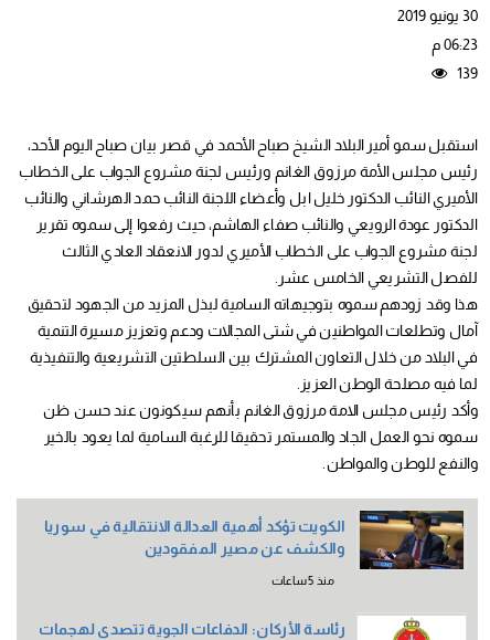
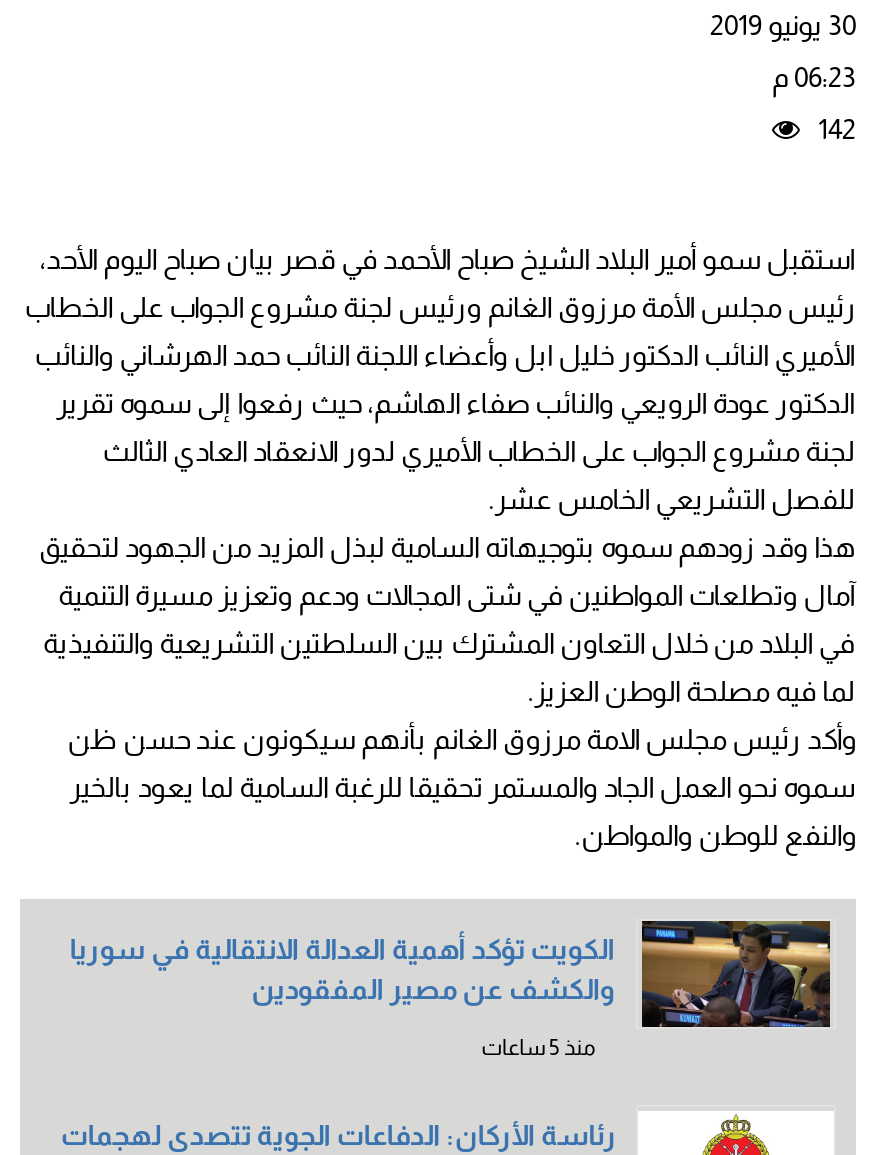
[457,64,478,82] 139 -> [818,113,856,145] 142

